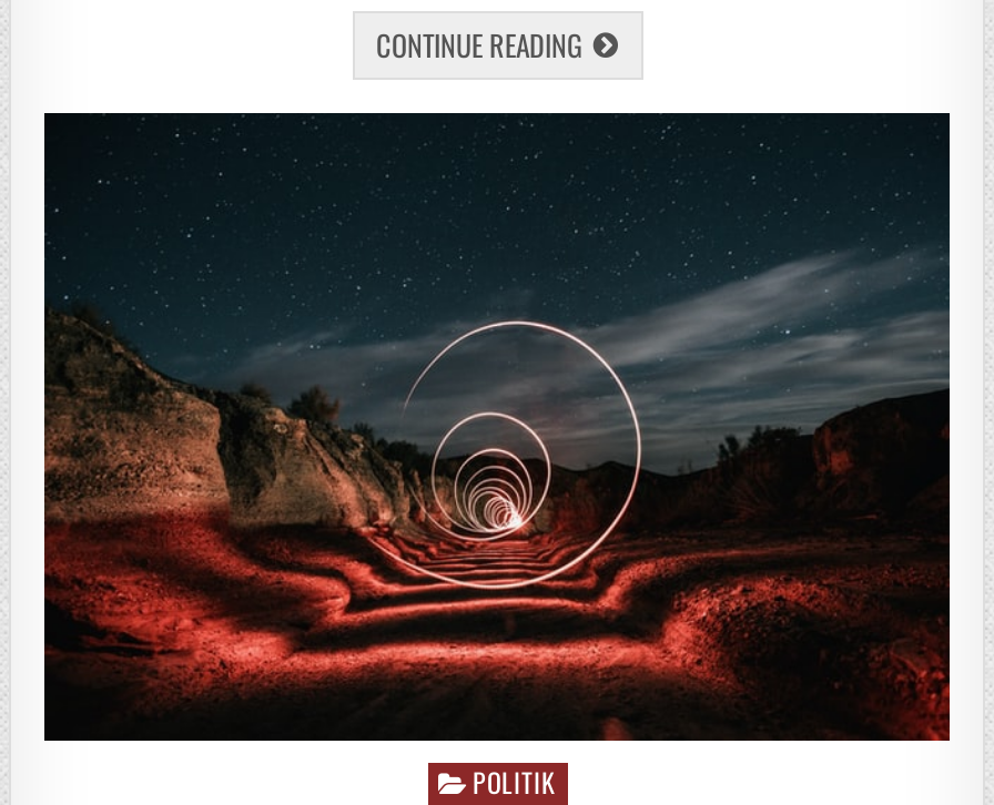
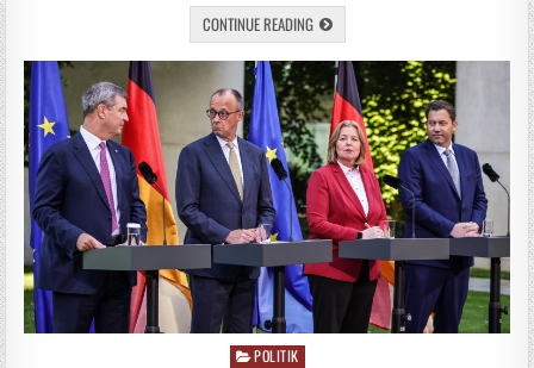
[42,111,950,743] [image] -> [23,60,510,335] [image]

